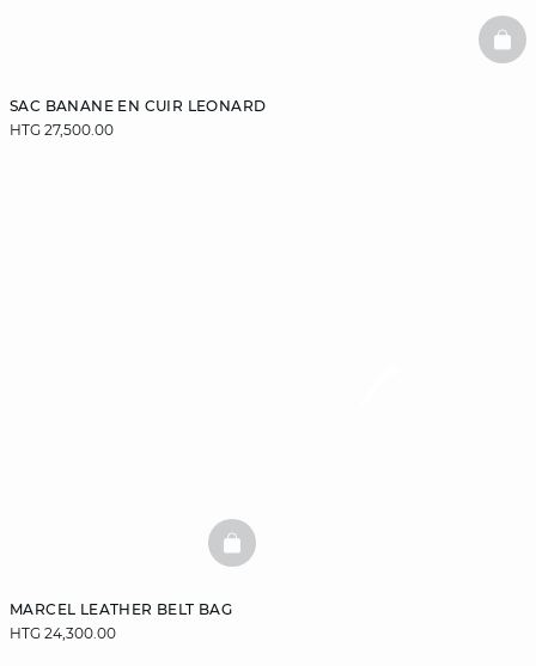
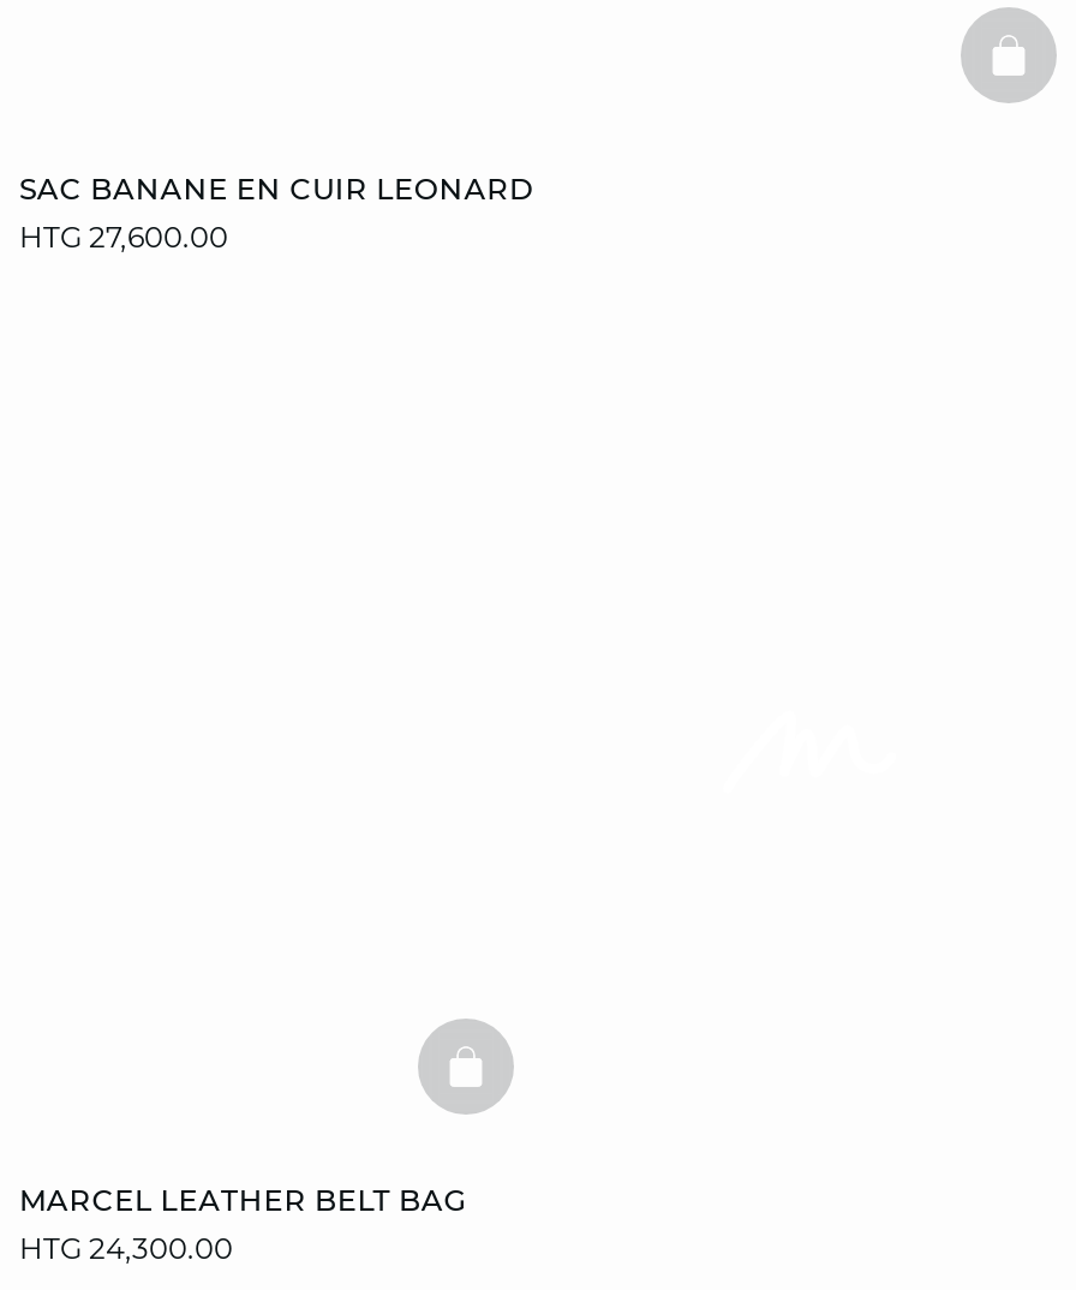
[10,121,114,139] HTG 27,500.00 -> [19,219,228,255] HTG 27,600.00

